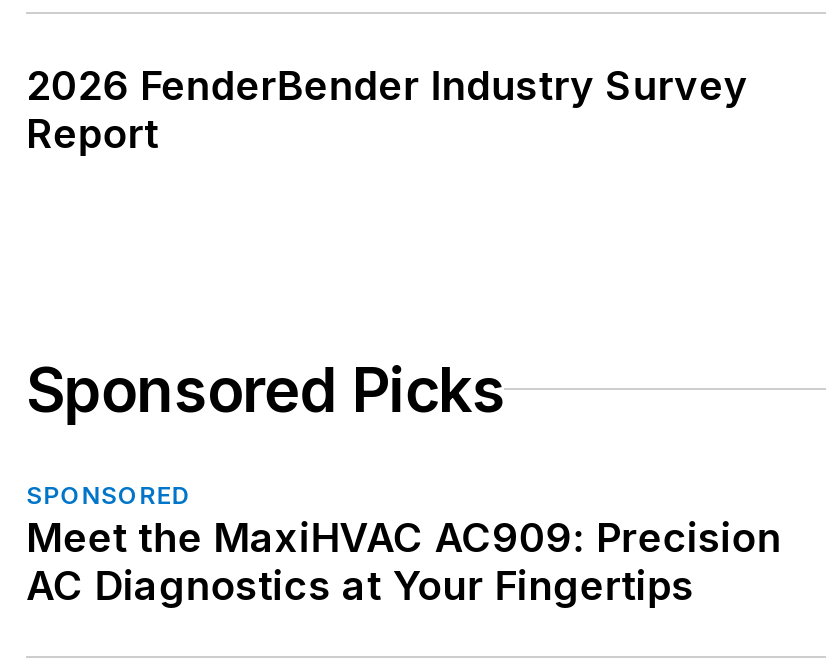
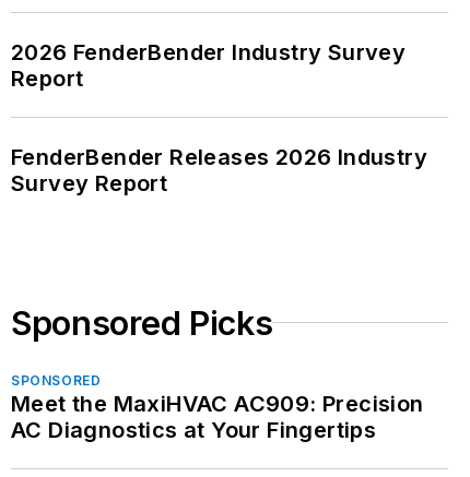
none -> [11,144,427,196] FenderBender Releases 2026 Industry | Survey Report

